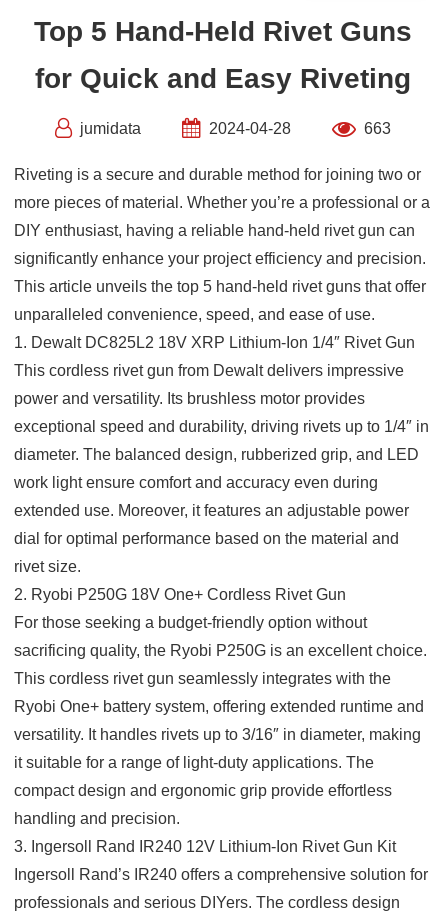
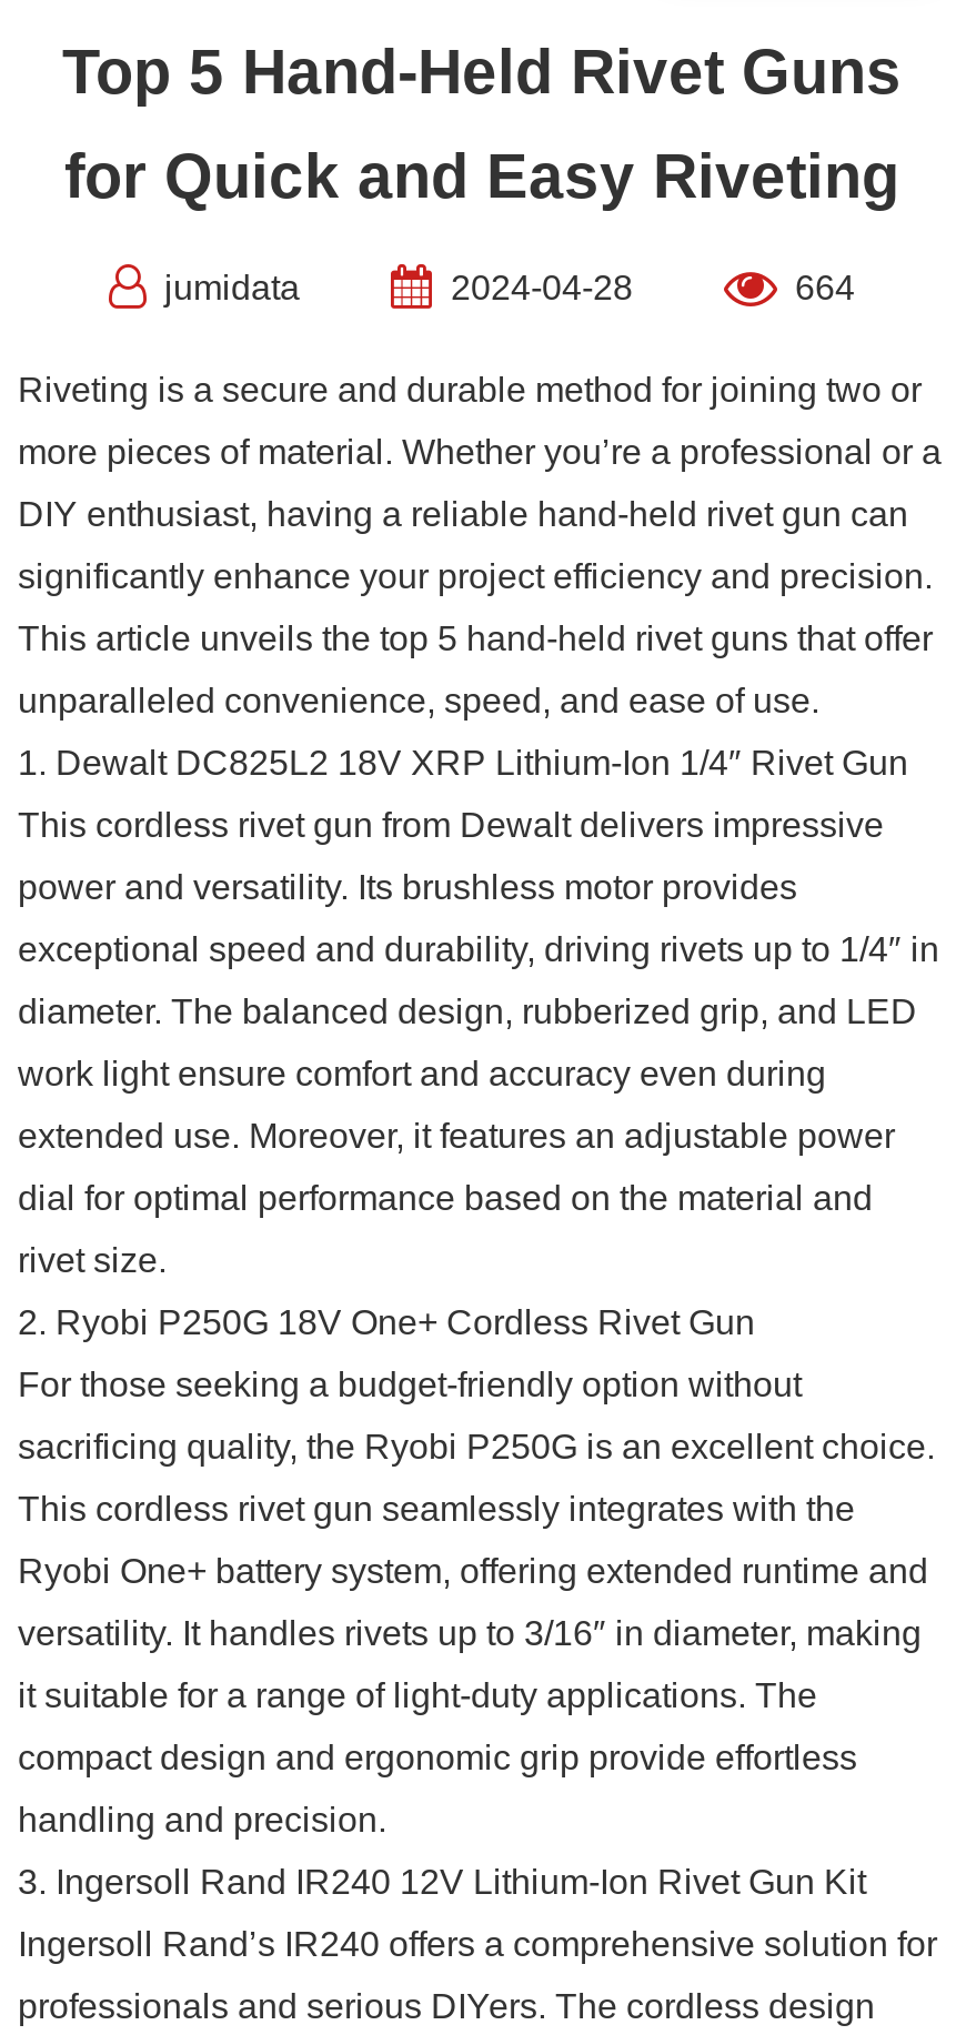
[364,120,391,137] 663 -> [795,269,855,306] 664

